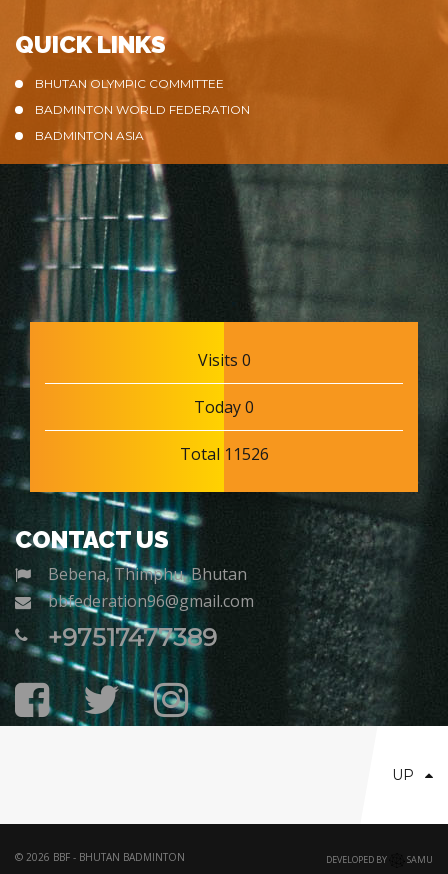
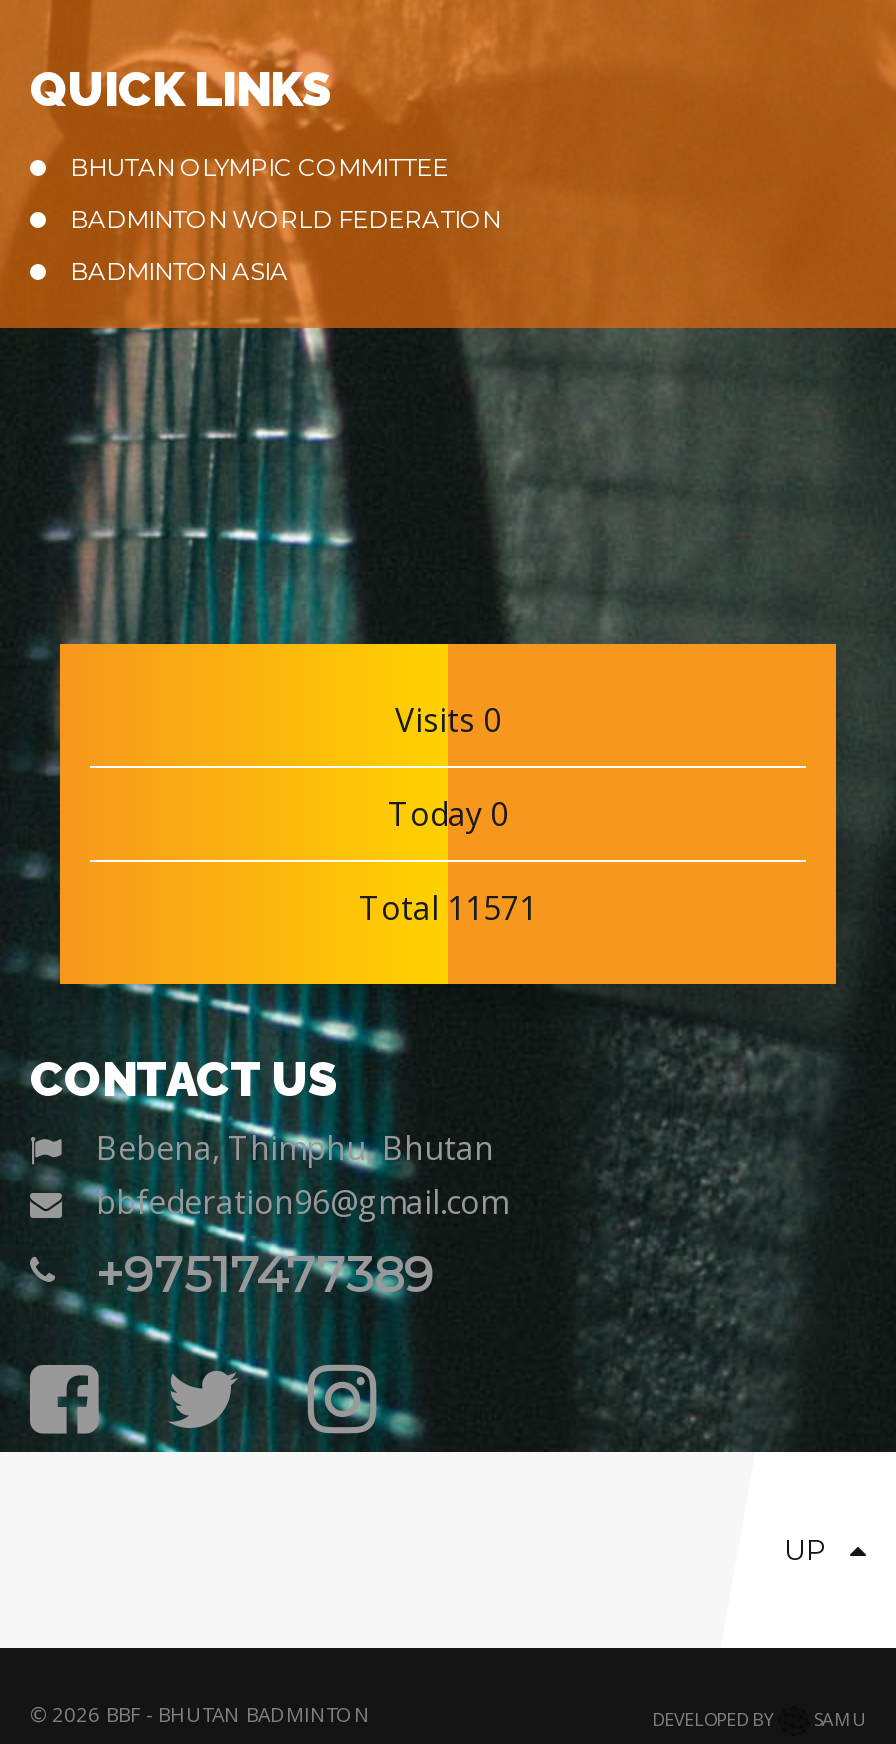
[179,443,268,465] Total 11526 -> [359,886,537,930] Total 11571

